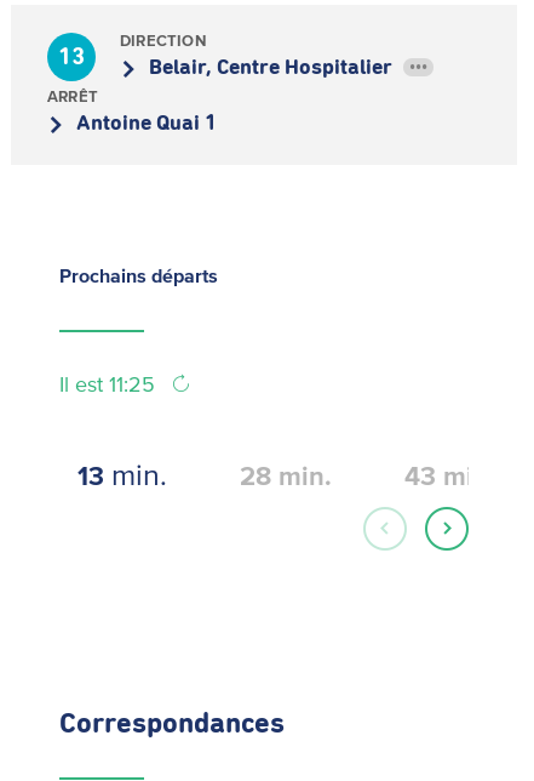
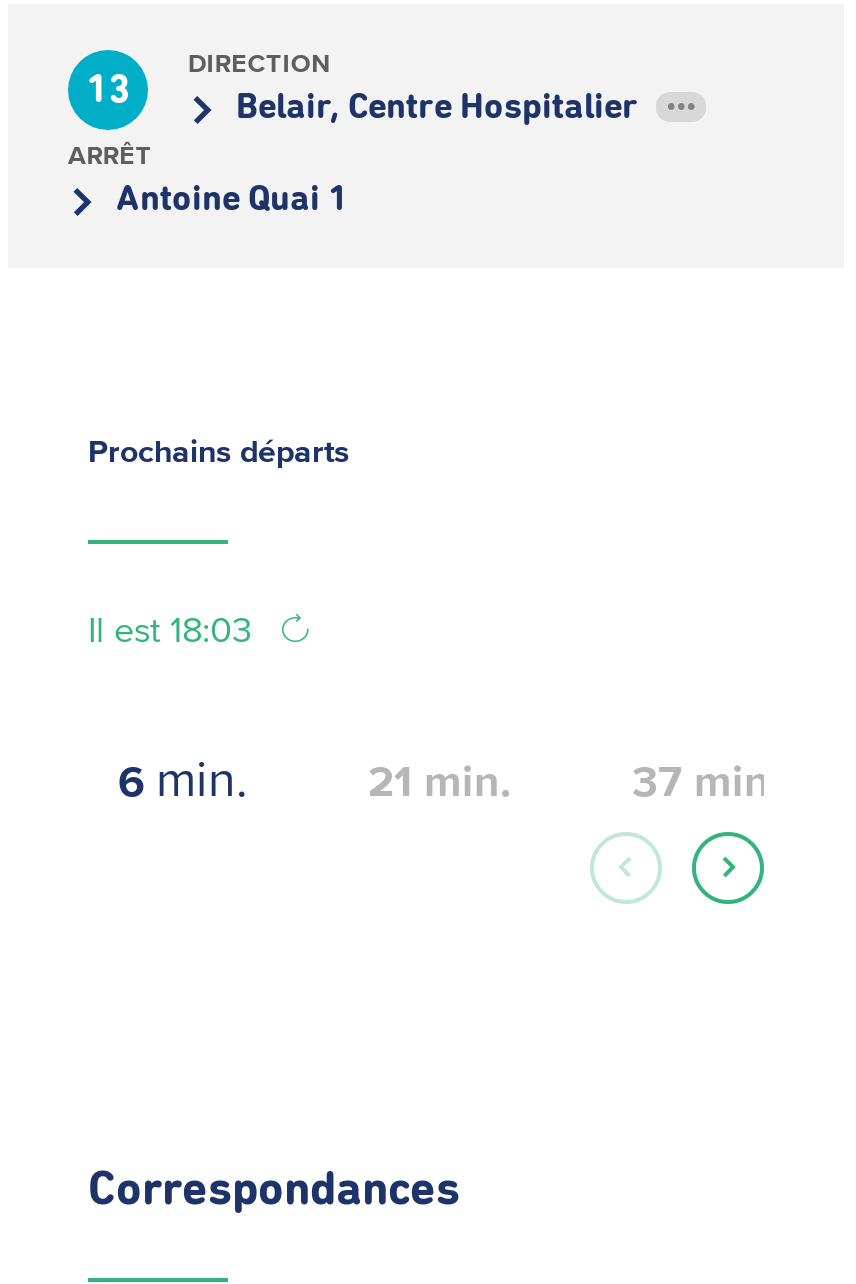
[59,372,161,397] Il est 11:25 -> [88,610,262,650] Il est 18:03
[77,457,167,491] 13 min. -> [118,750,248,806] 6 min.
[240,461,332,490] 28 min. -> [368,756,512,804] 21 min.
[404,461,496,490] 43 min. -> [632,756,782,804] 37 min.

